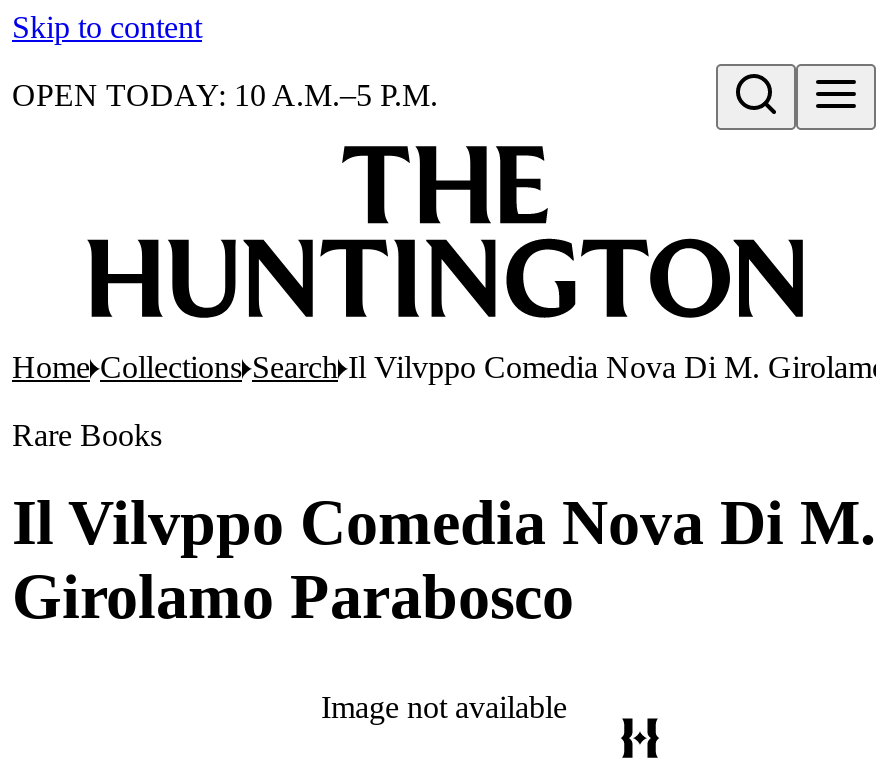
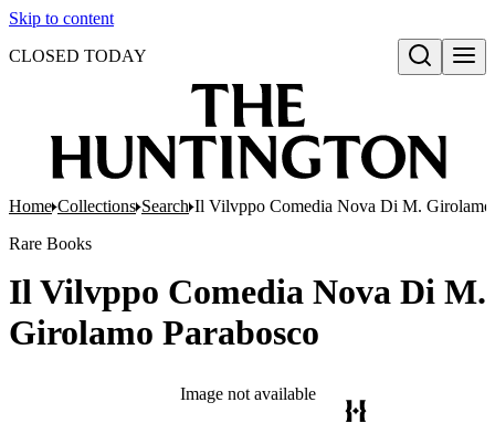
[12,78,438,112] OPEN TODAY: 10 A.M.–5 P.M. -> [9,46,147,65] CLOSED TODAY

